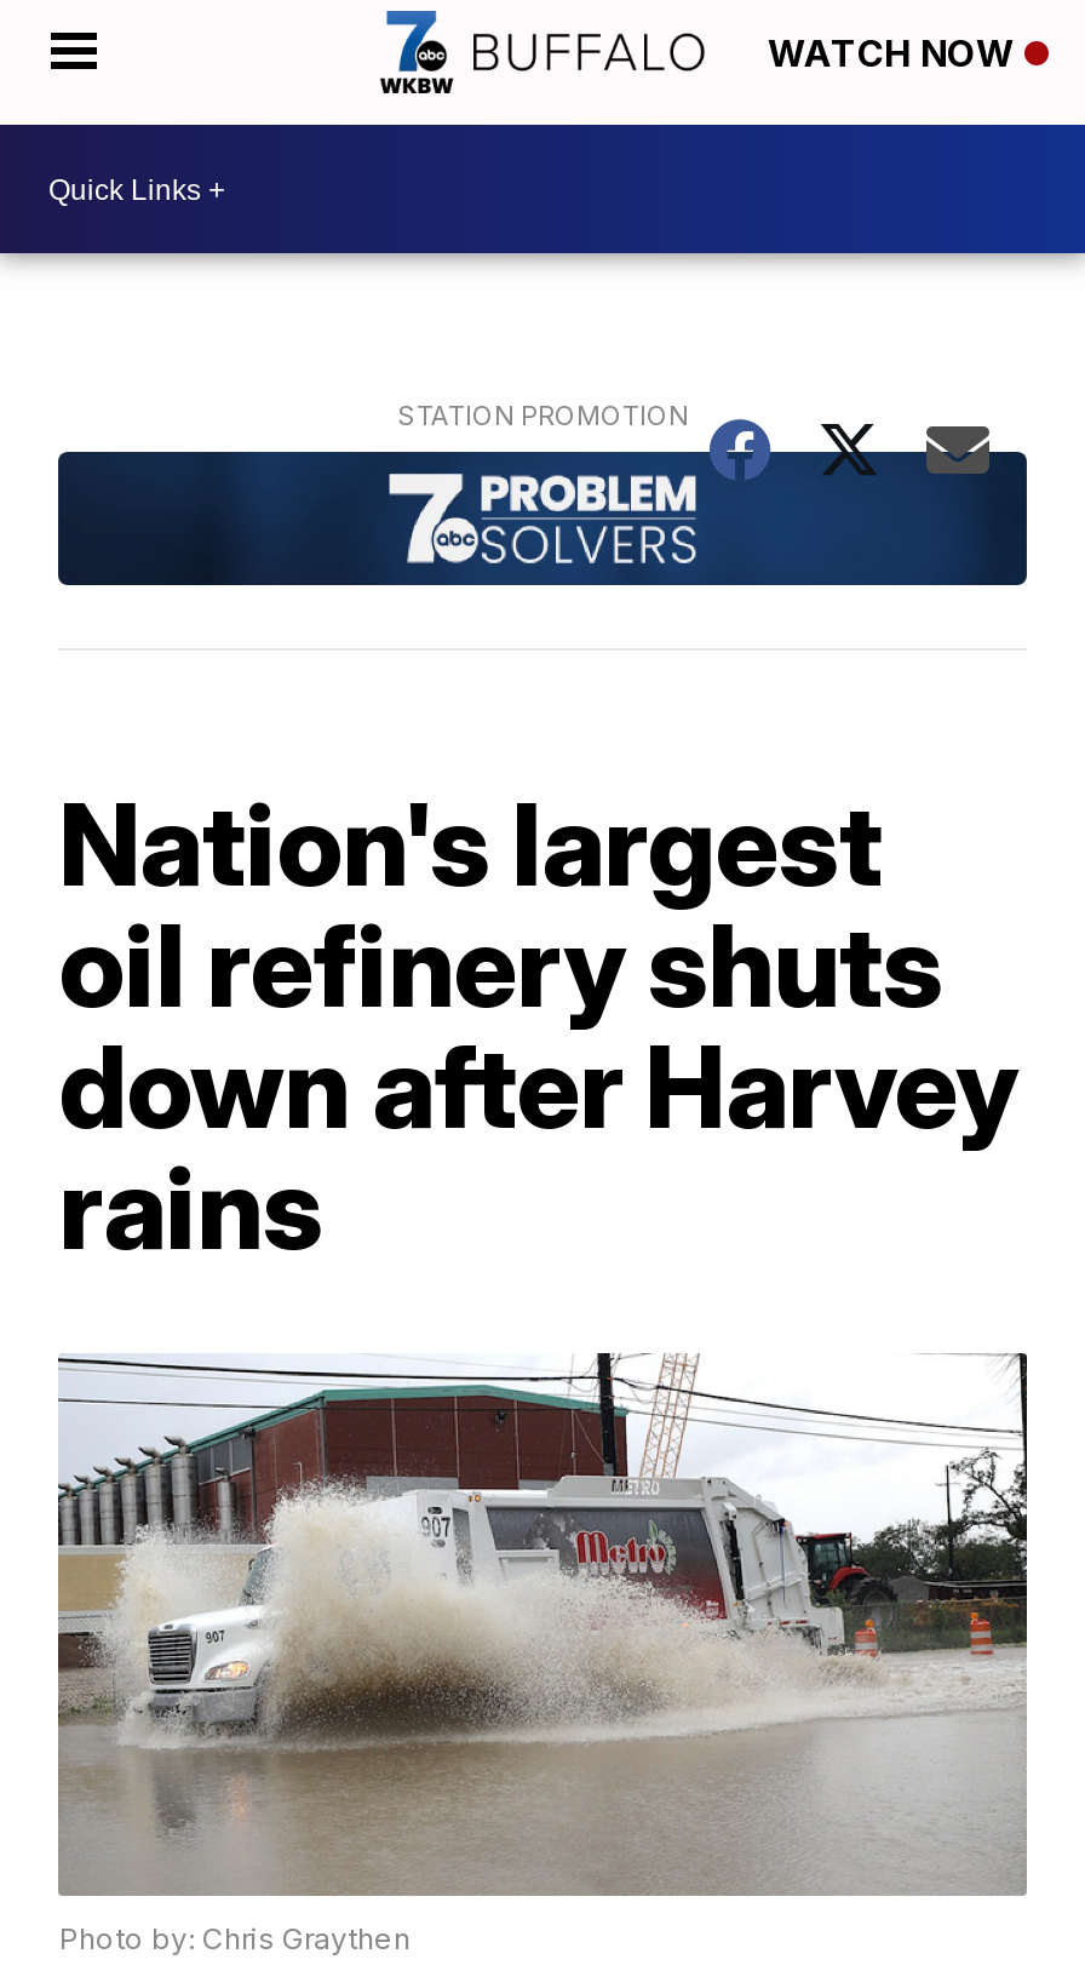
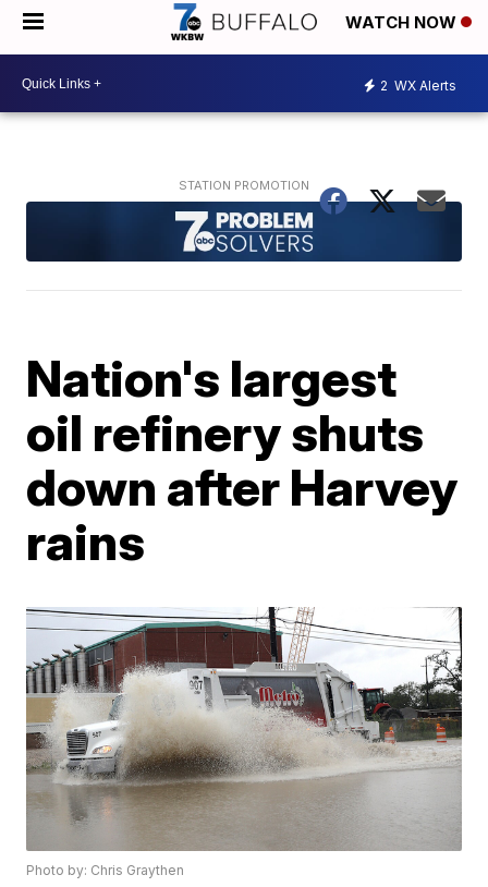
none -> [380,77,456,93] 2 WX Alerts

